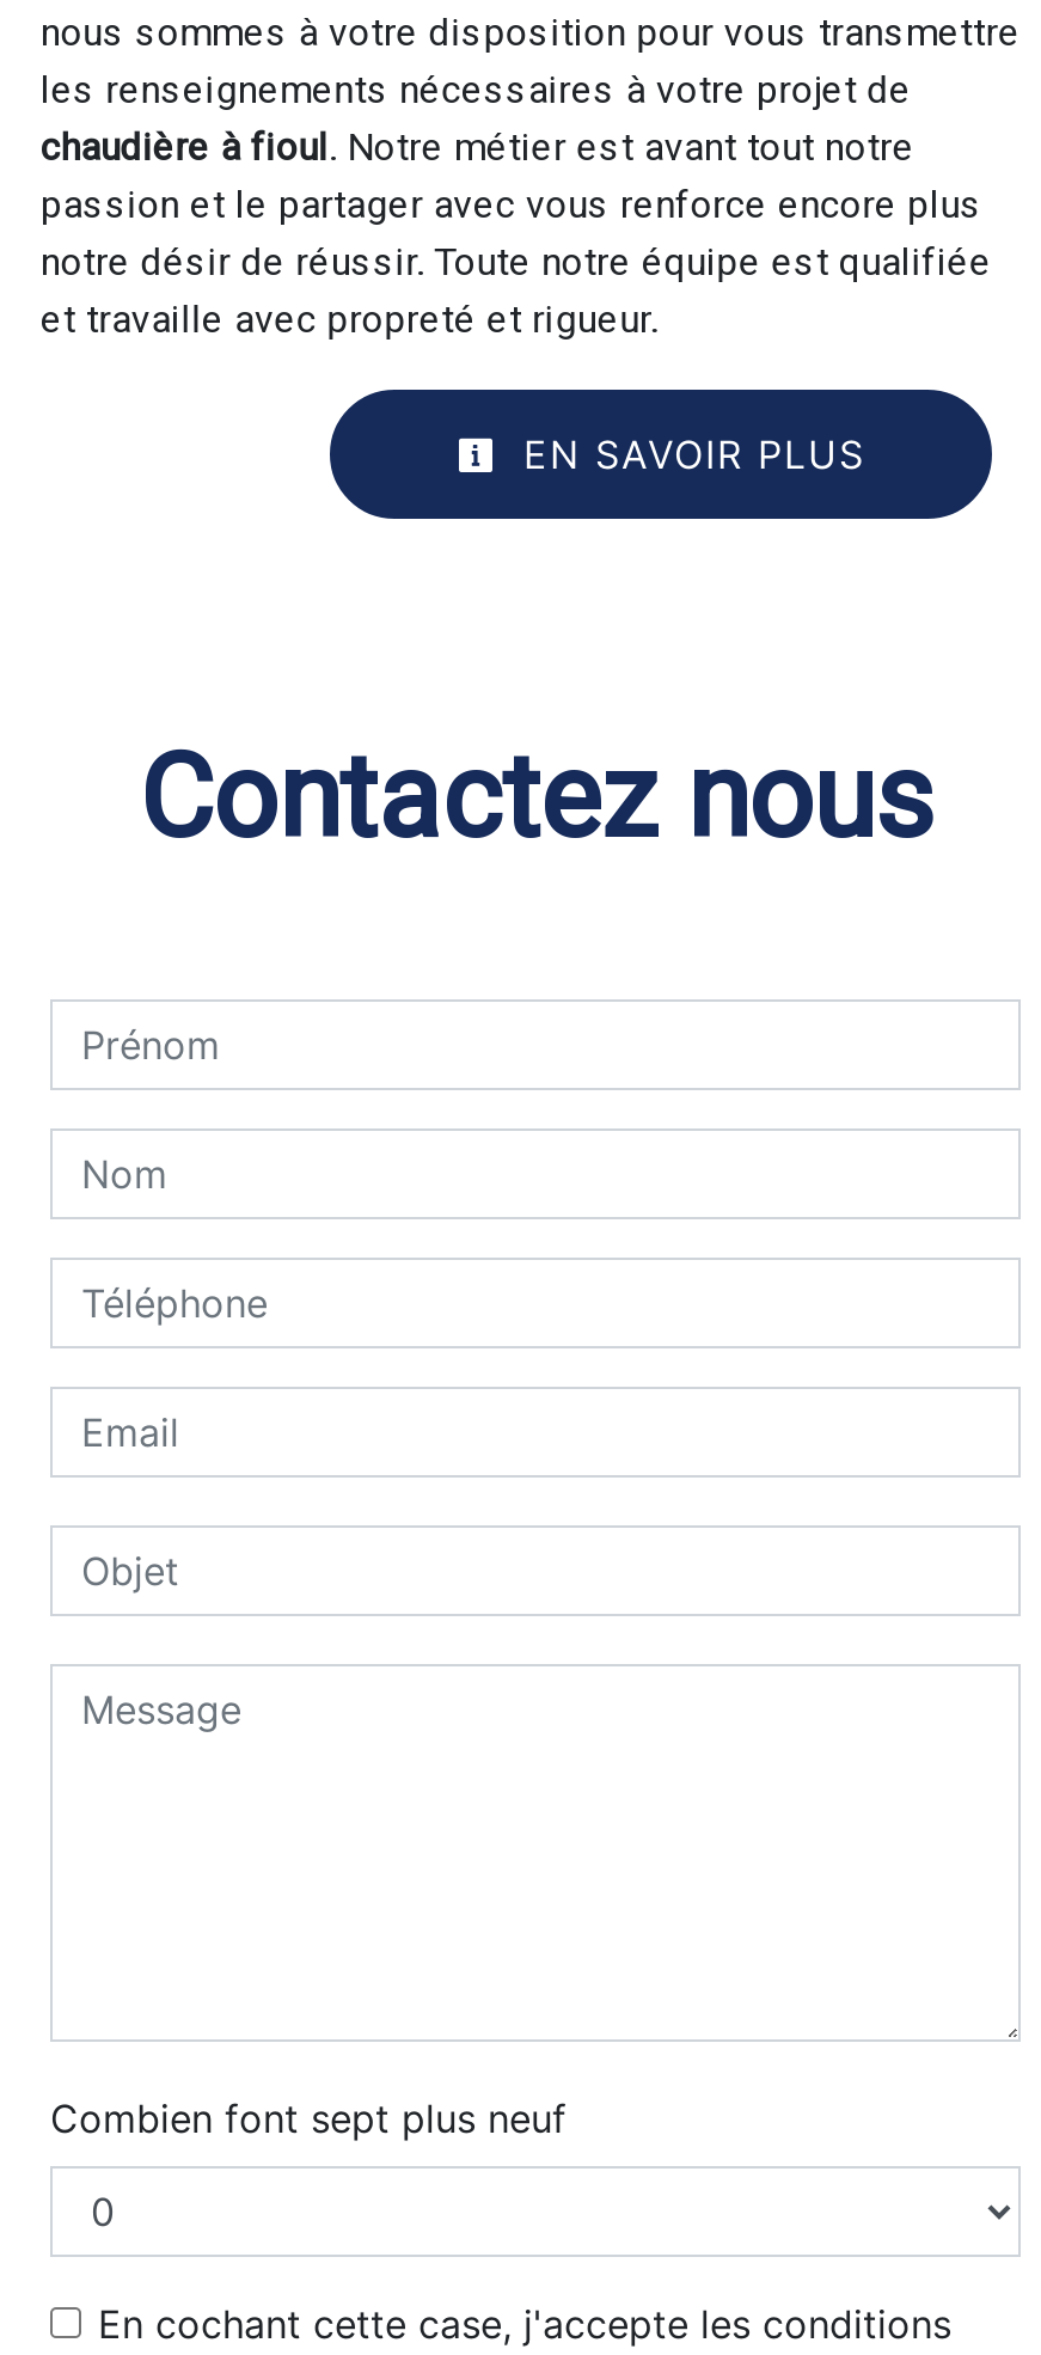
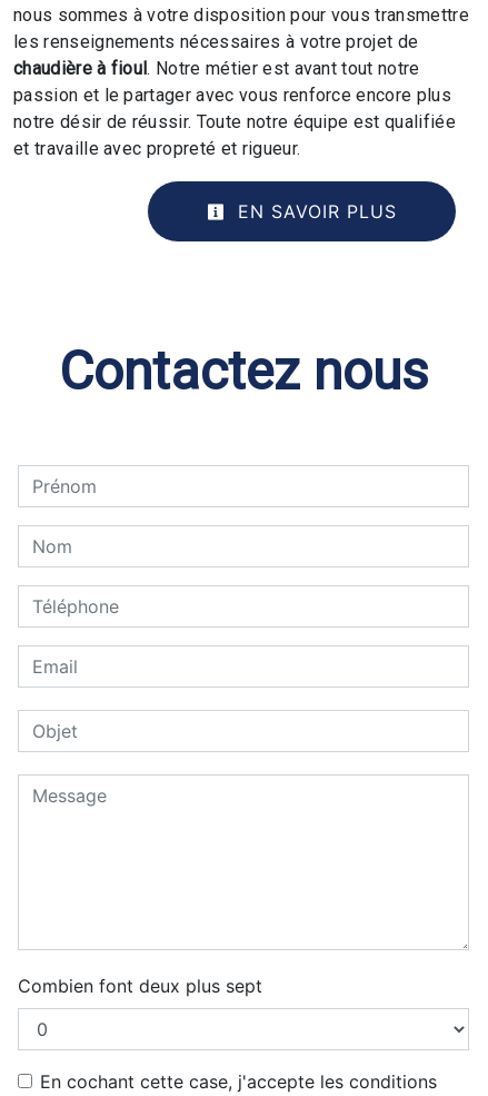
[50,2095,567,2142] Combien font sept plus neuf -> [18,975,262,997] Combien font deux plus sept

